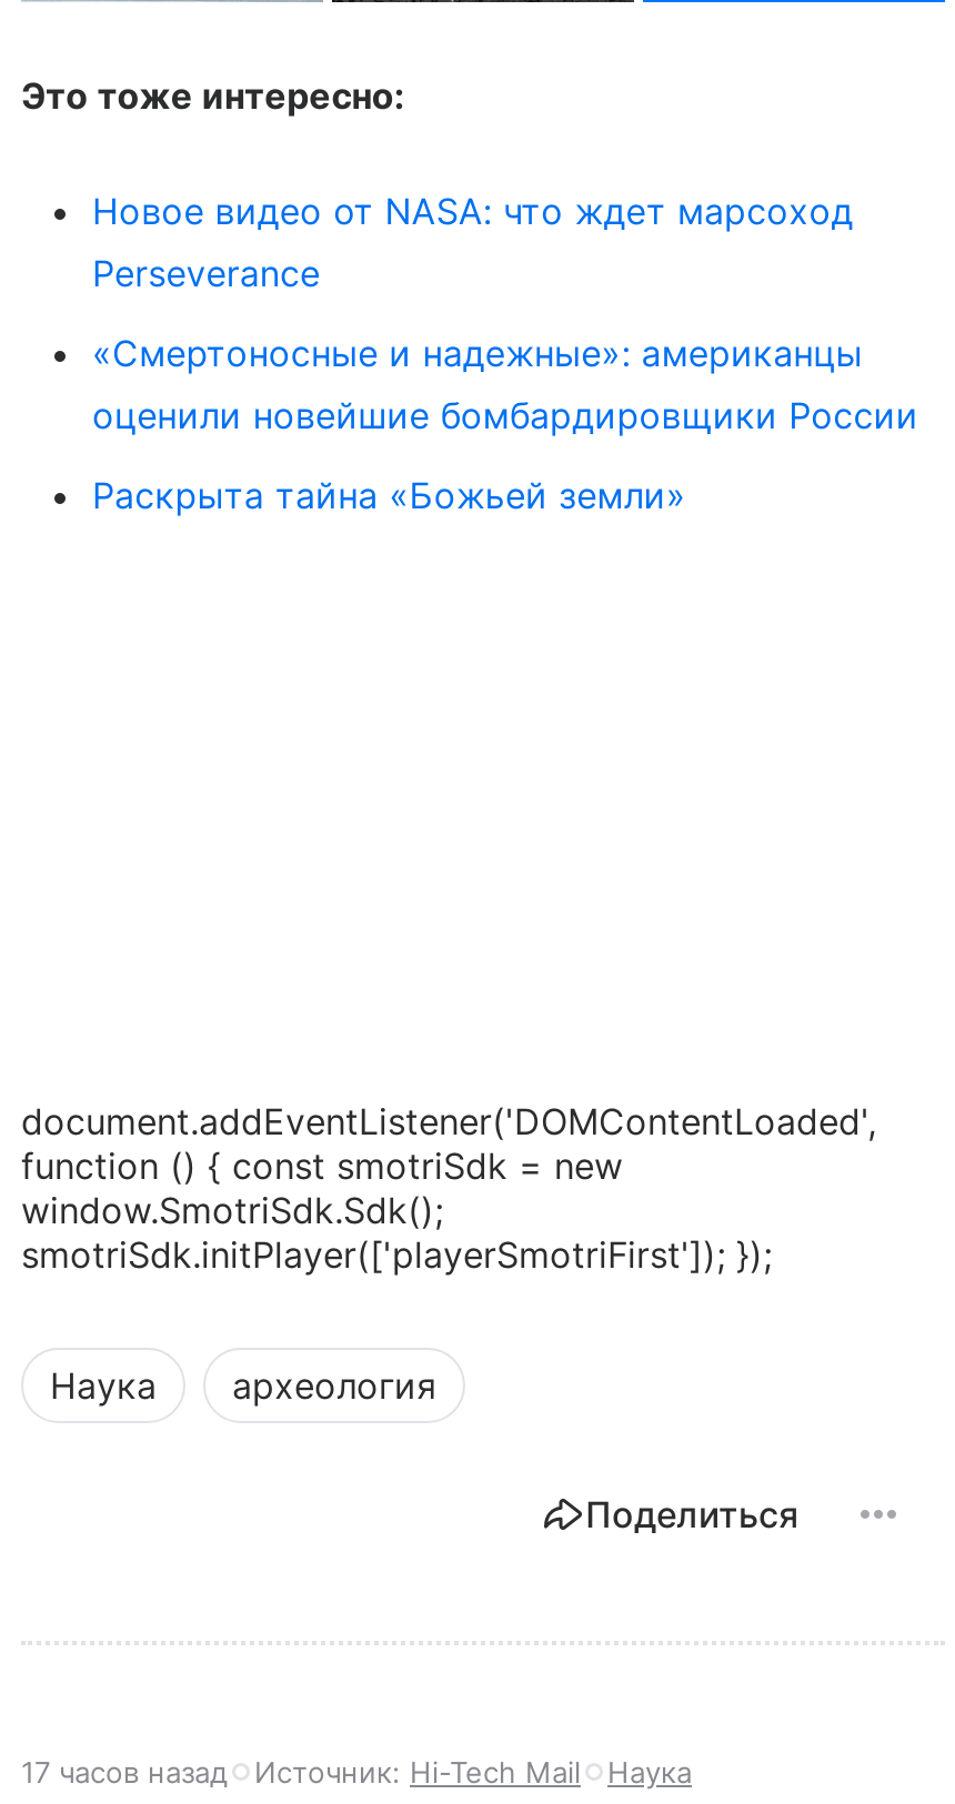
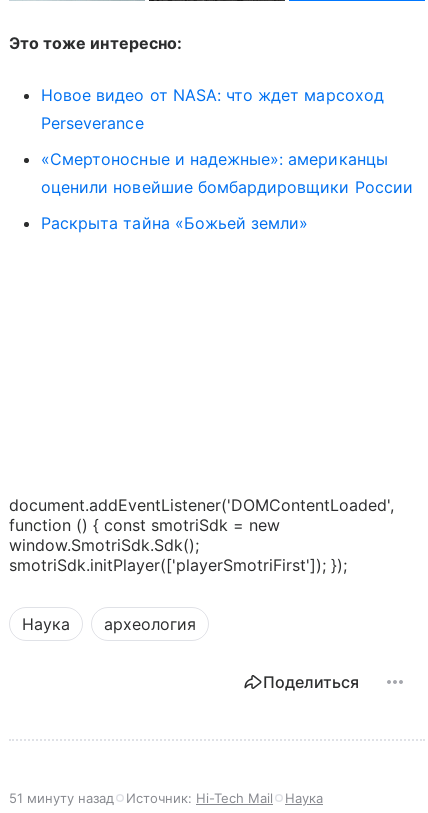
[21,1754,692,1789] 17 часов назад Источник: Hi-Tech Mail Наука -> [9,790,323,806] 51 минуту назад Источник: Hi-Tech Mail Наука

